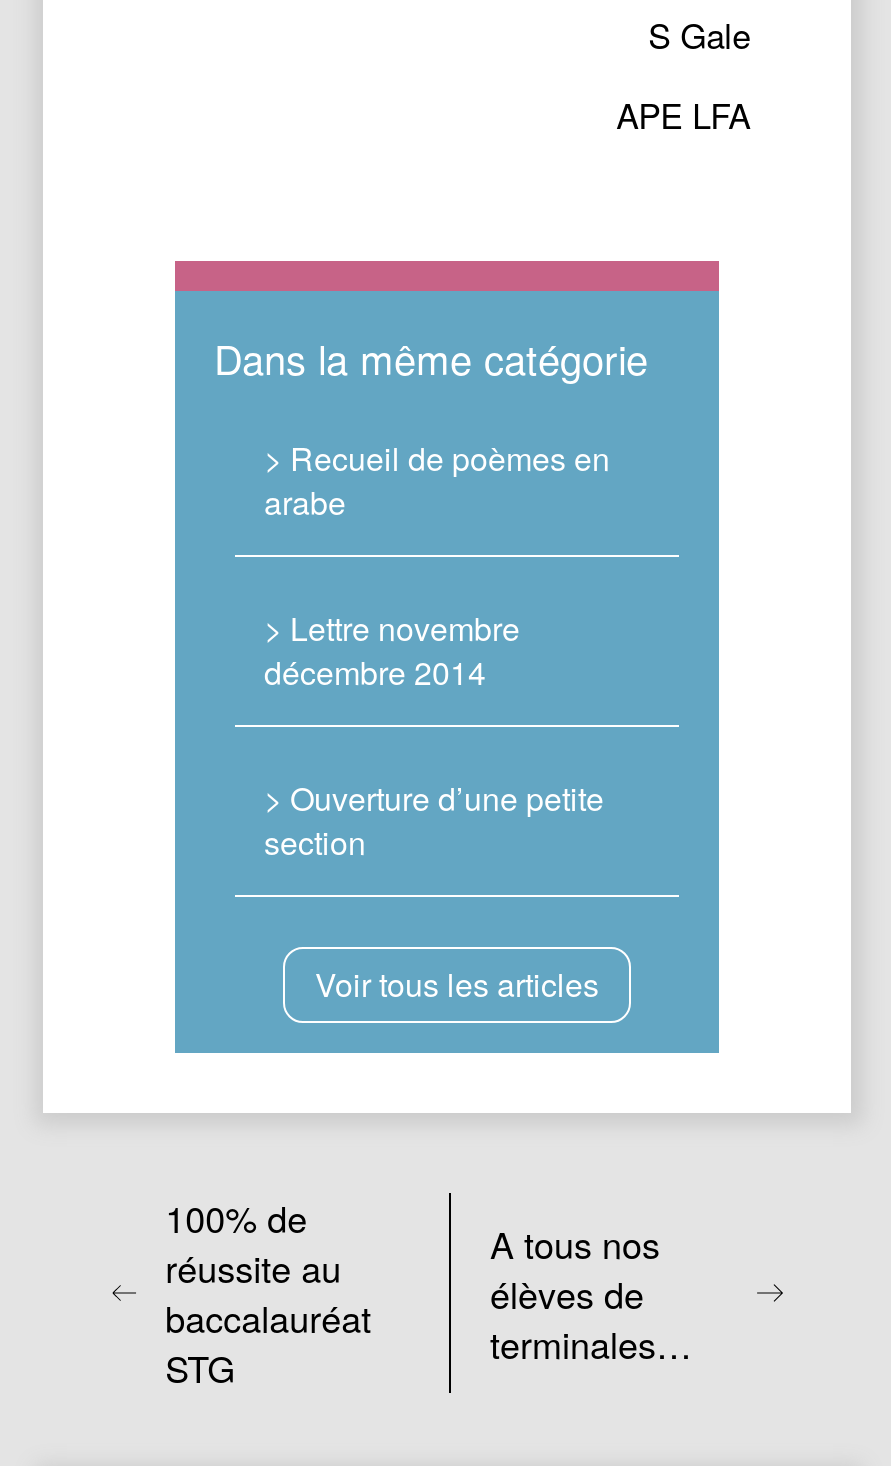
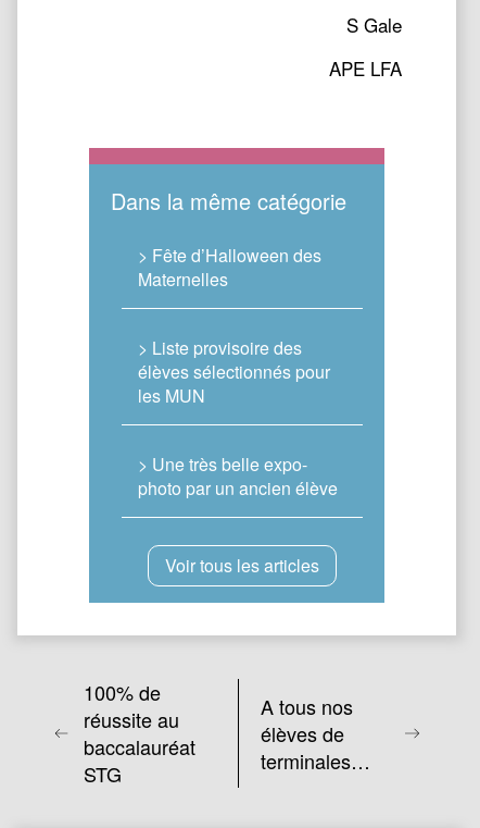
[264,435,610,525] > Recueil de poèmes en | arabe -> [137,243,321,292] > Fête d’Halloween des | Maternelles
[264,605,520,695] > Lettre novembre | décembre 2014 -> [137,335,330,408] > Liste provisoire des | élèves sélectionnés pour | les MUN
[264,775,604,865] > Ouverture d’une petite | section -> [137,452,337,500] > Une très belle expo- | photo par un ancien élève

